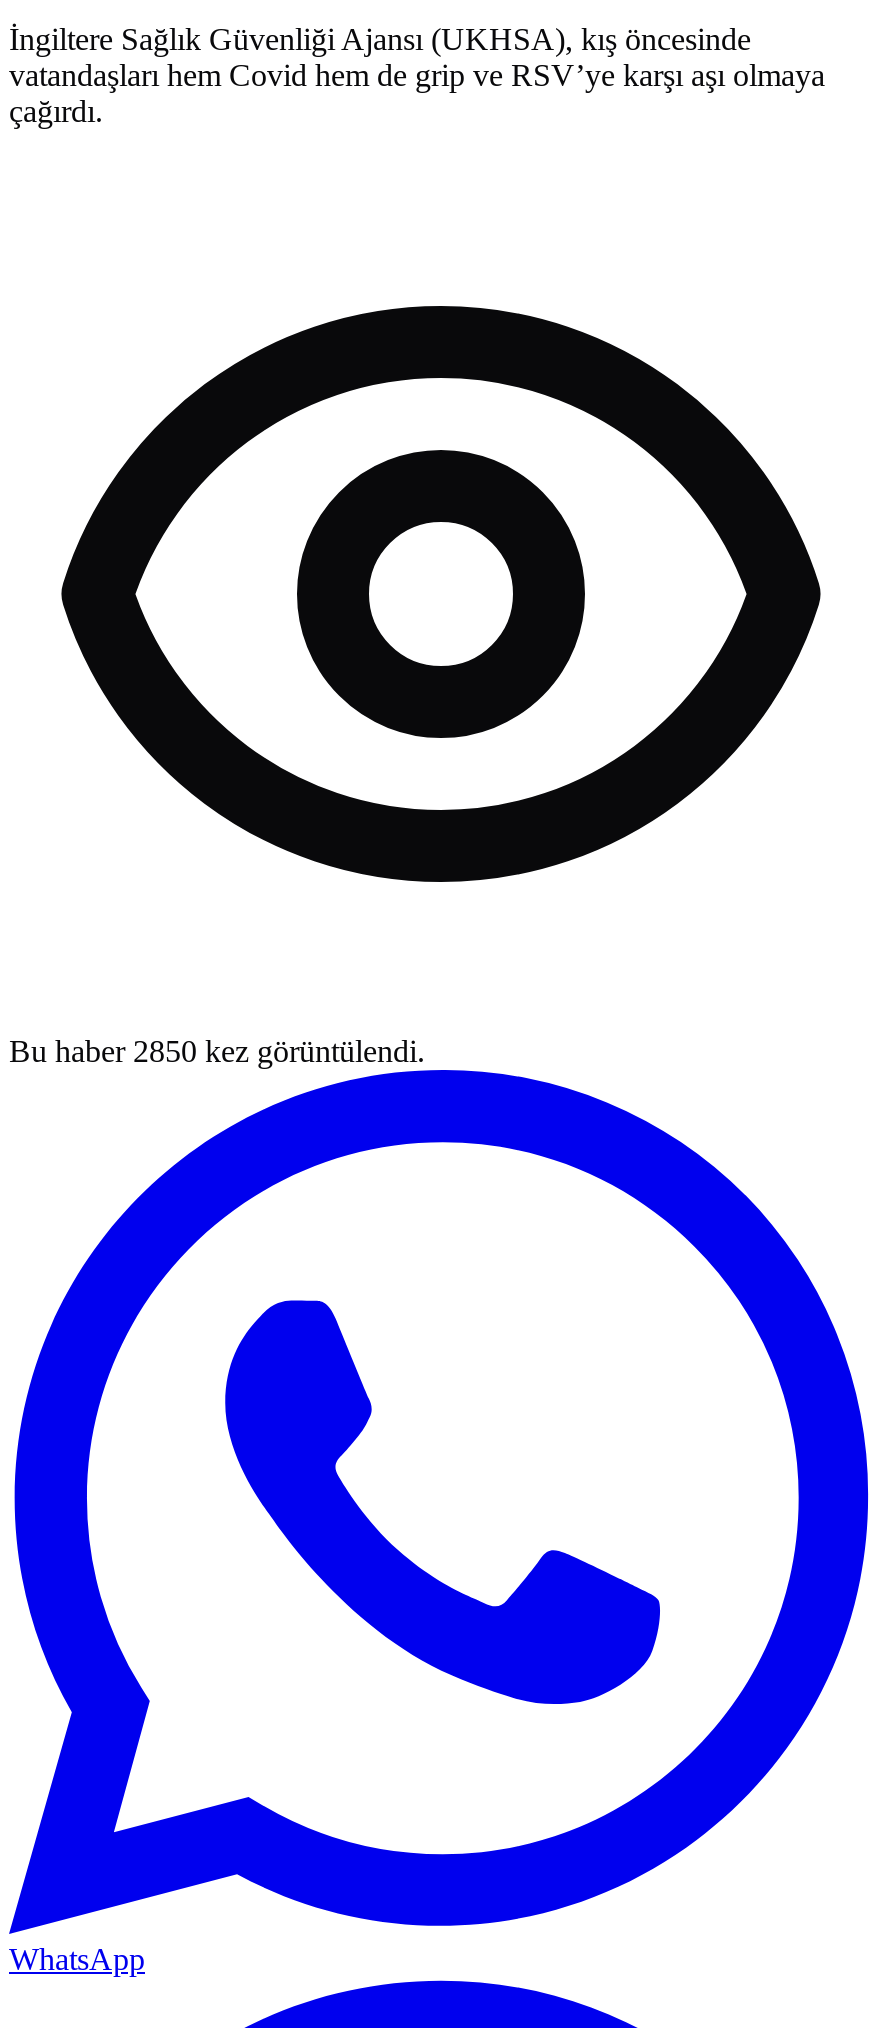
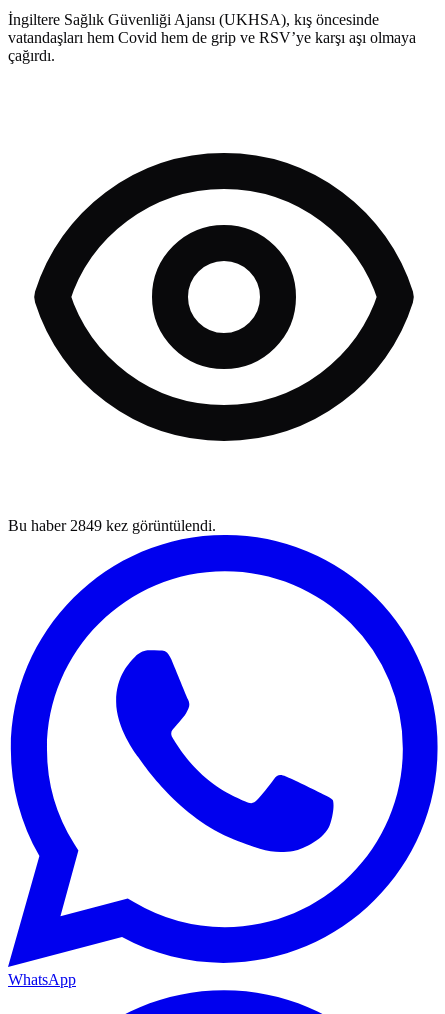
[9,1033,425,1067] Bu haber 2850 kez görüntülendi. -> [8,516,216,533] Bu haber 2849 kez görüntülendi.

